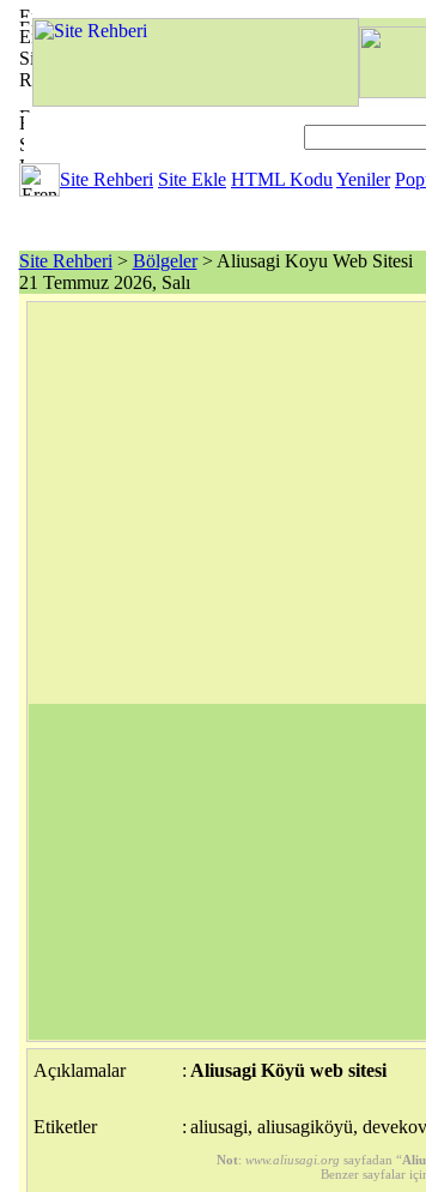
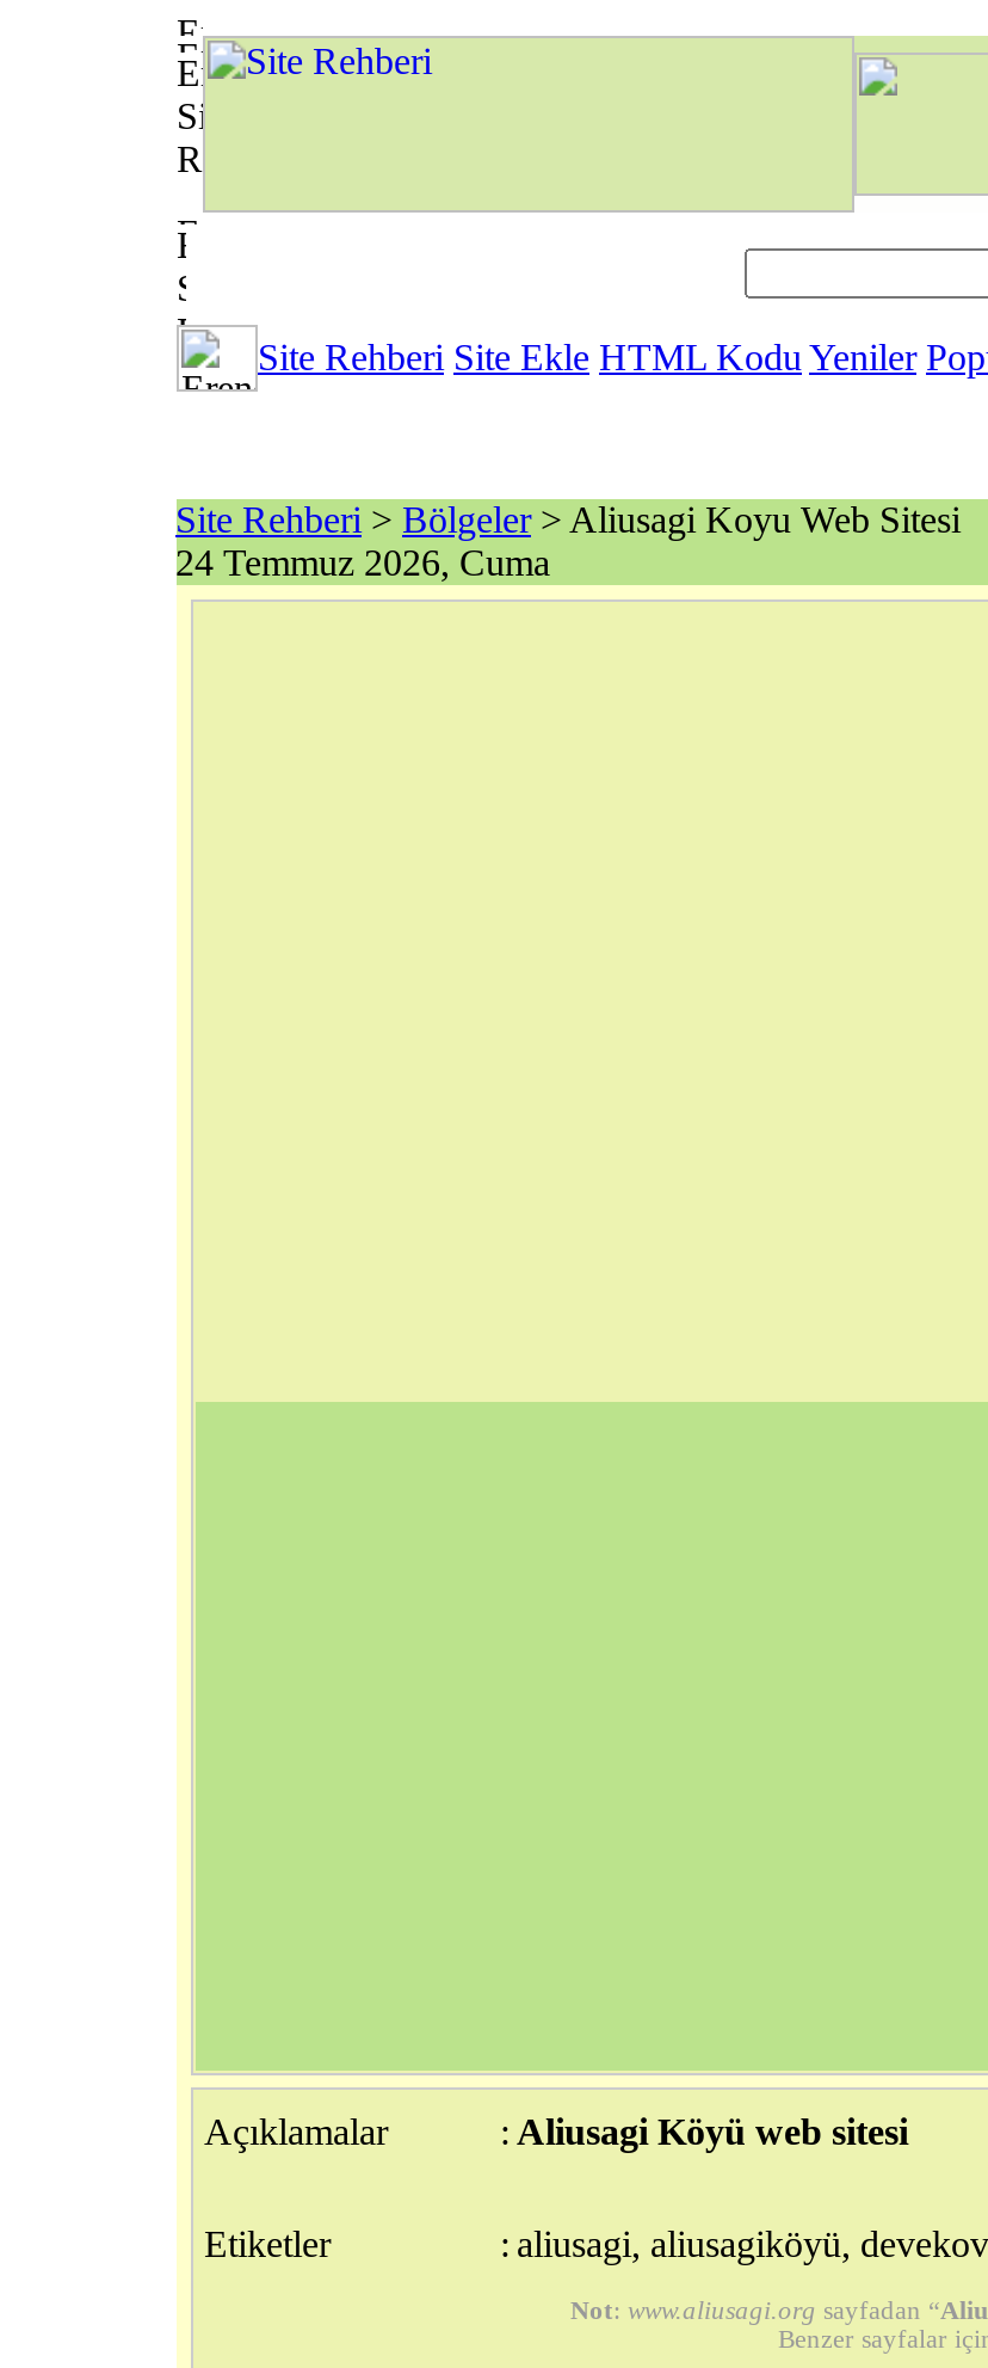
[19,272,190,293] 21 Temmuz 2026, Salı -> [175,542,550,583] 24 Temmuz 2026, Cuma

